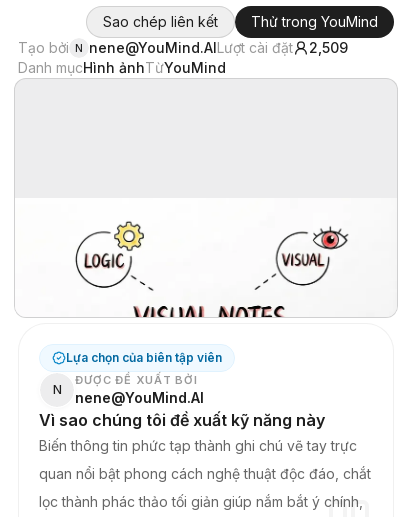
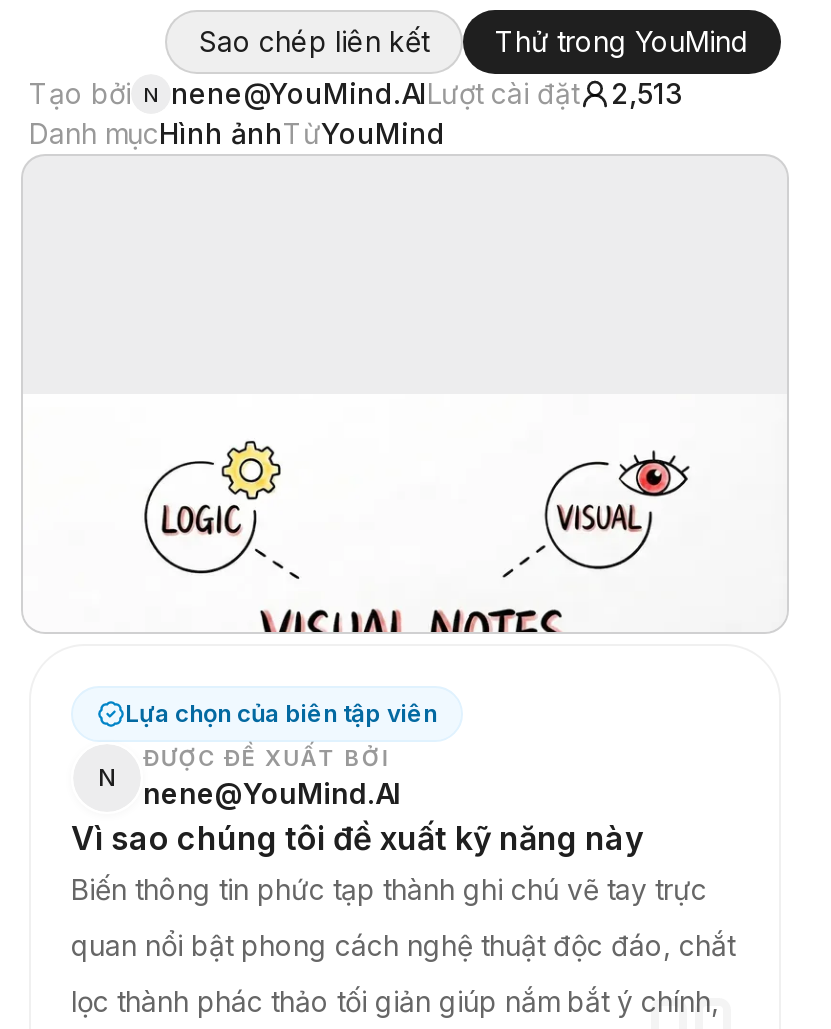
[18,39,348,56] Tạo bởi N nene@YouMind.AILượt cài đặt 2,509 -> [29,76,683,110] Tạo bởi N nene@YouMind.AILượt cài đặt 2,513

